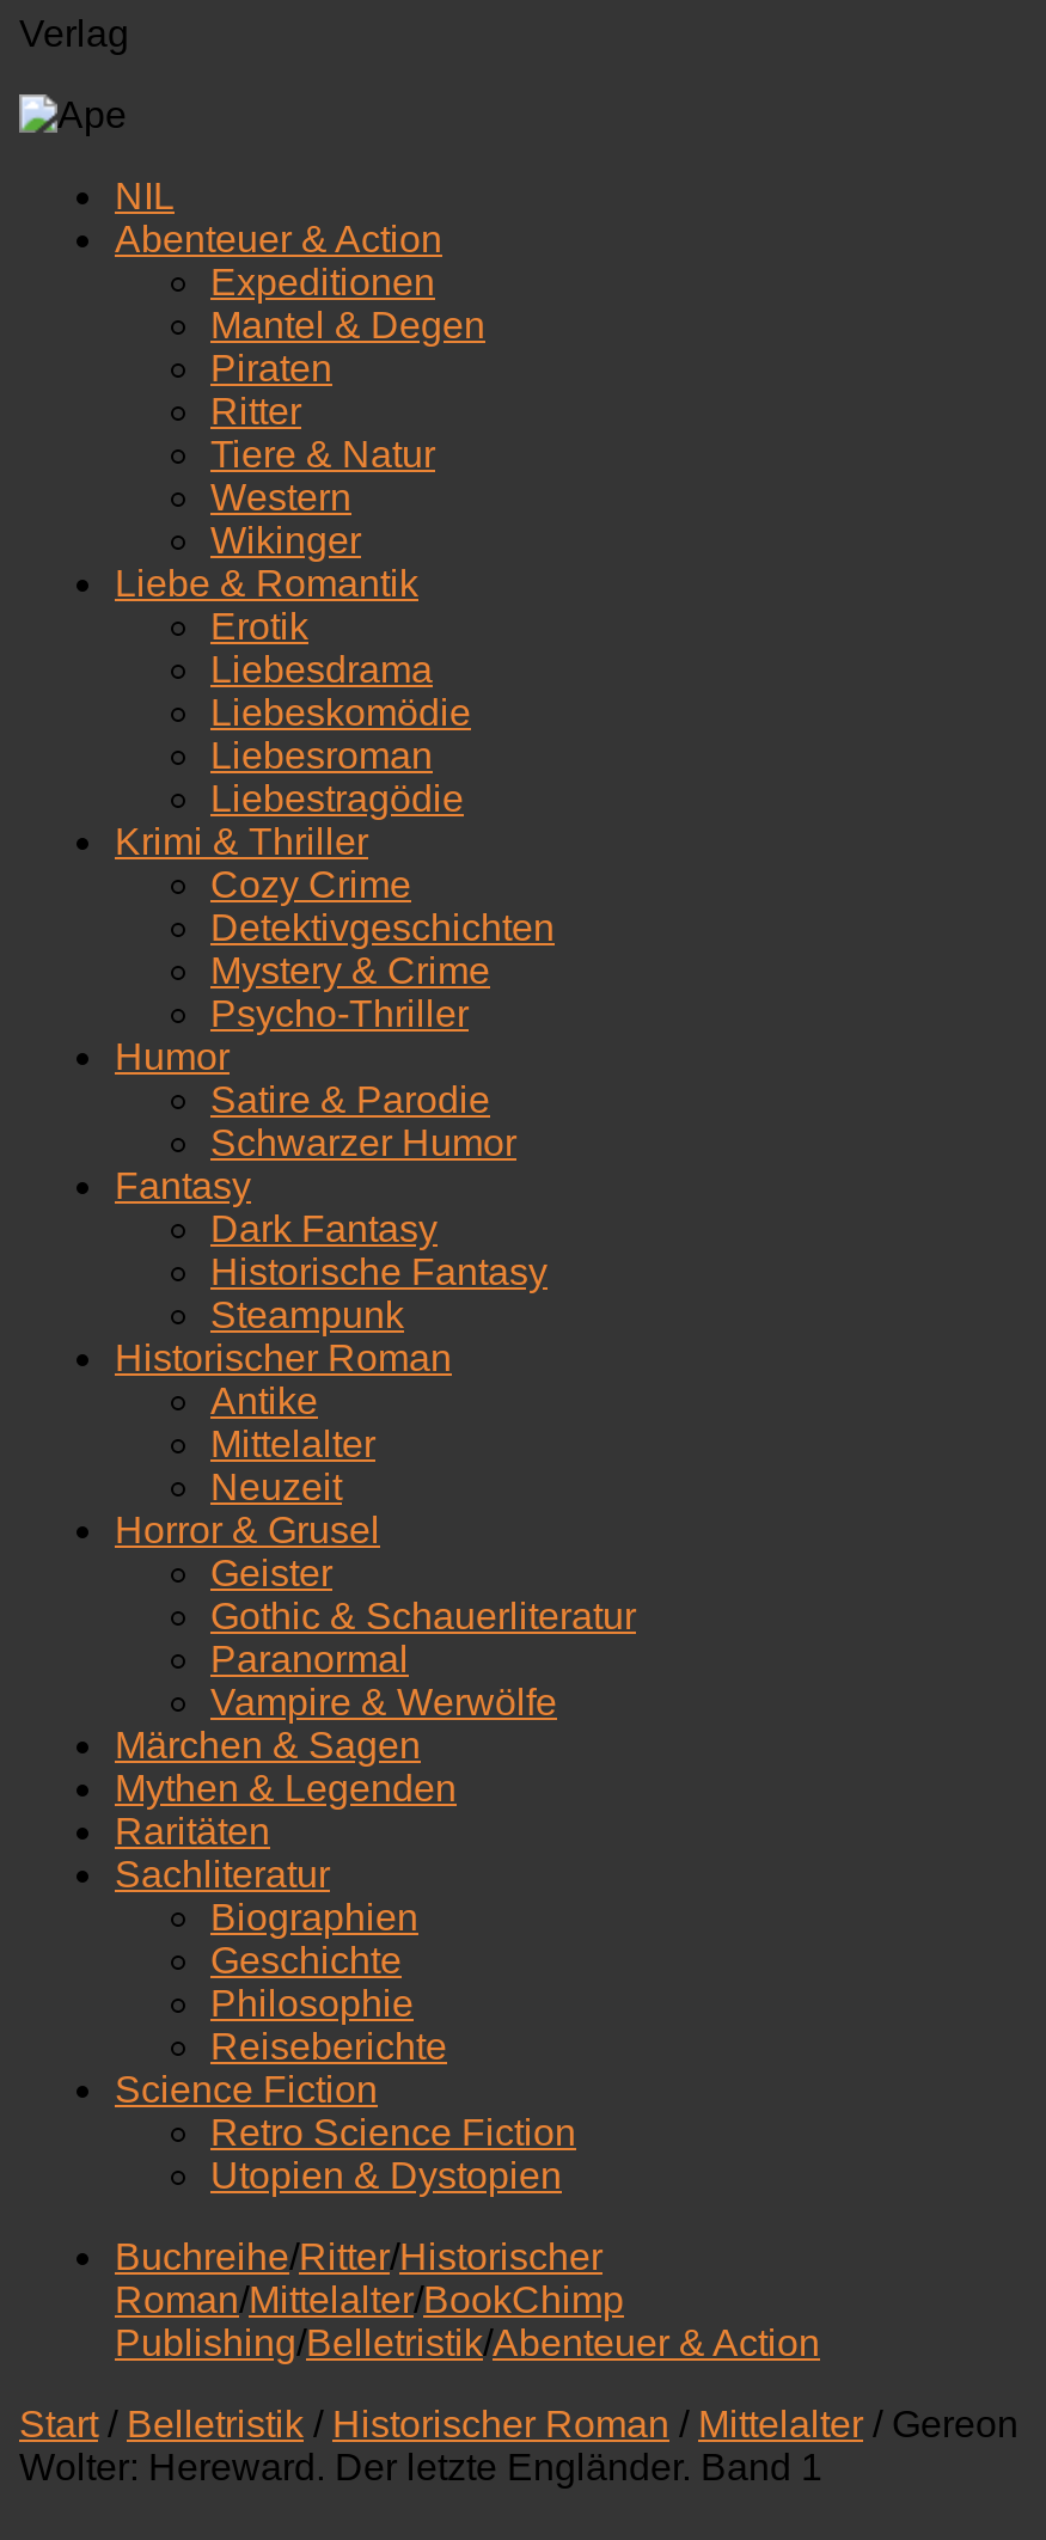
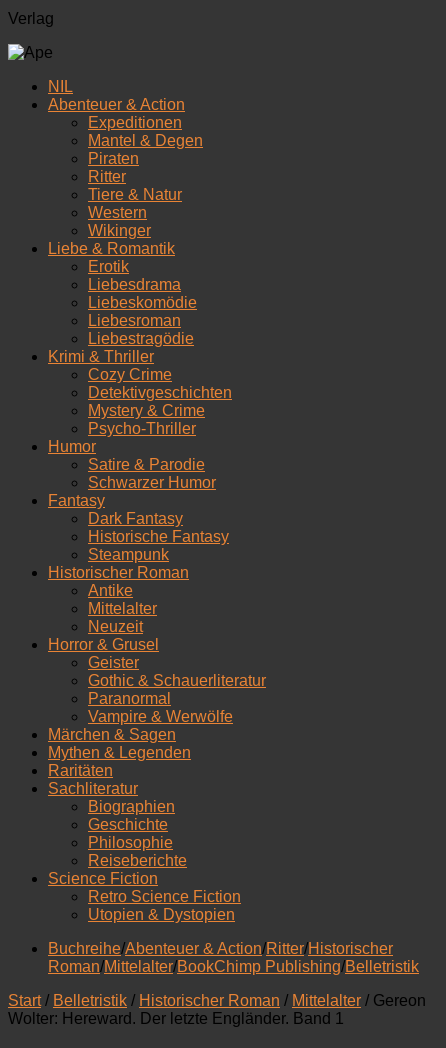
[115,2236,820,2363] Buchreihe / Ritter / Historischer | Roman / Mittelalter / BookChimp | Publishing / Belletristik / Abenteuer & Action -> [48,940,419,975] Buchreihe / Abenteuer & Action / Ritter / Historischer | Roman / Mittelalter / BookChimp Publishing / Belletristik

